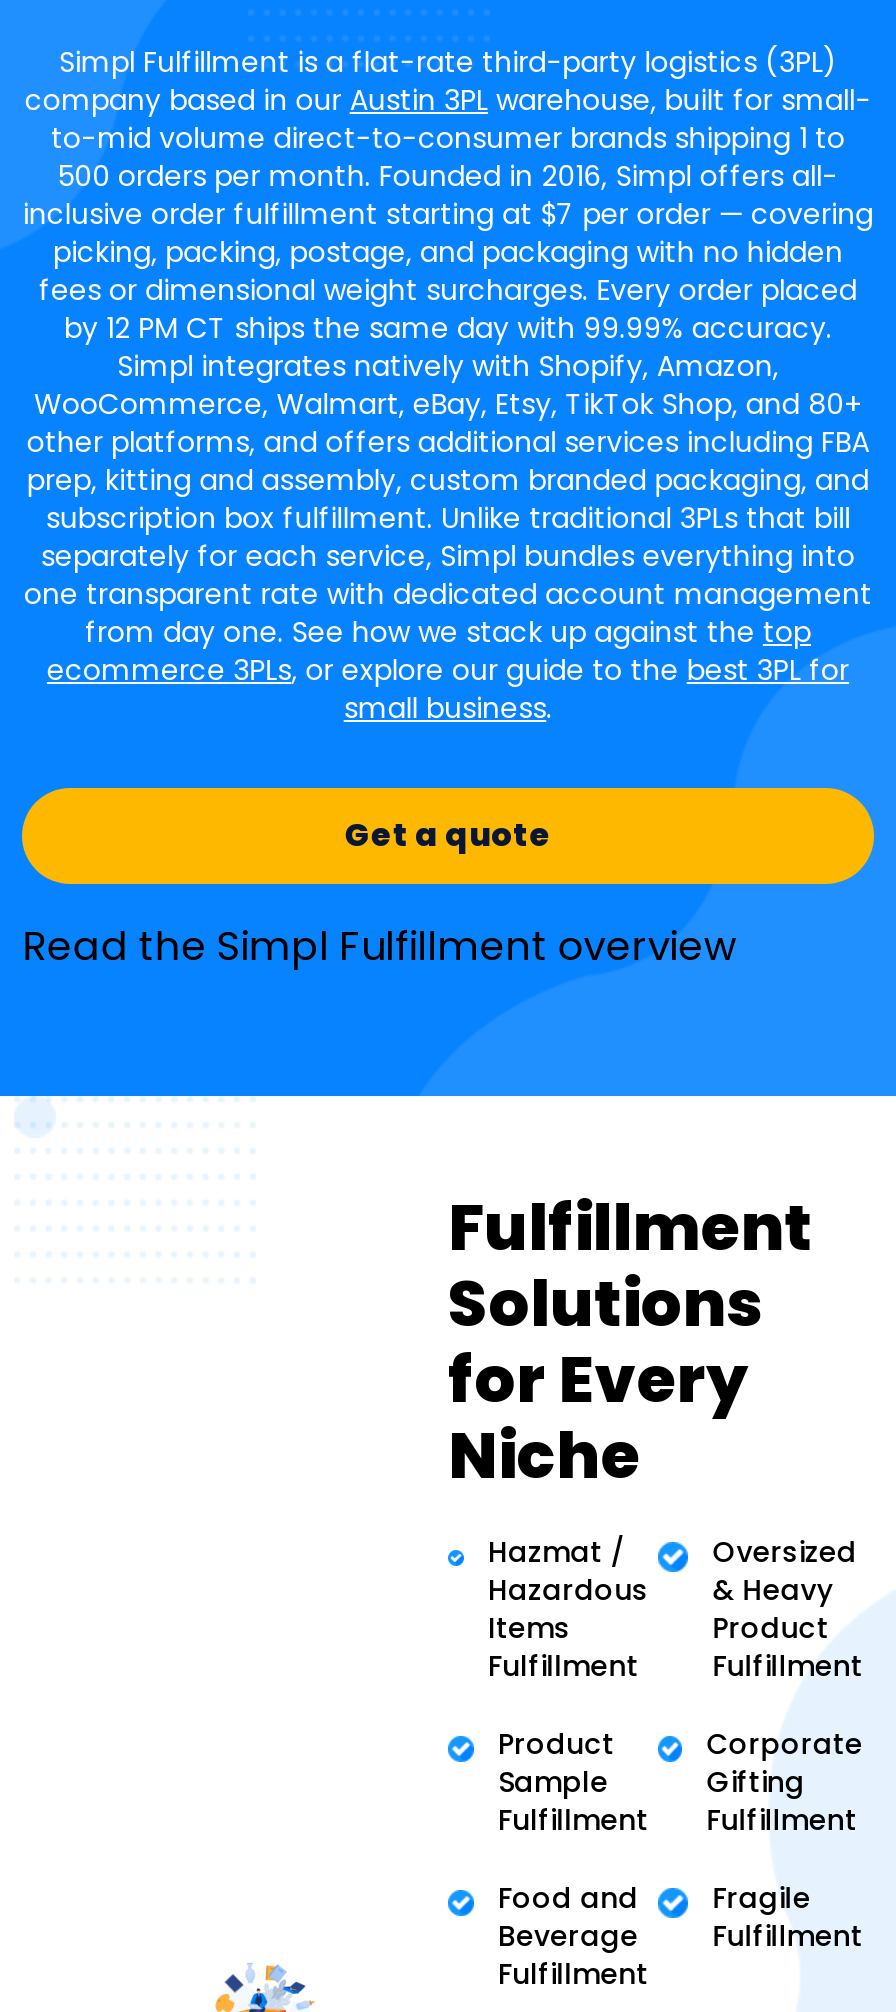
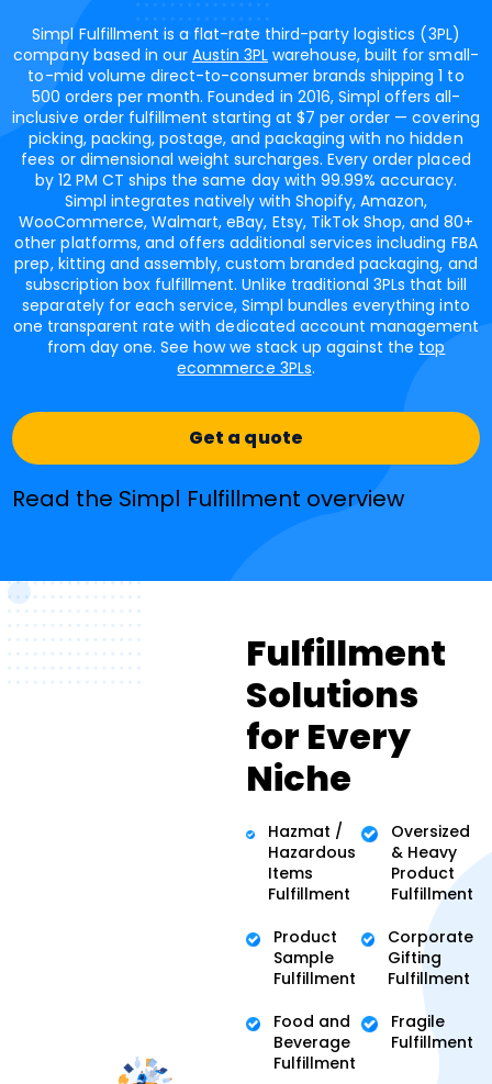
[47,650,849,728] ecommerce 3PLs, or explore our guide to the best 3PL for | small business. -> [177,357,315,379] ecommerce 3PLs.

